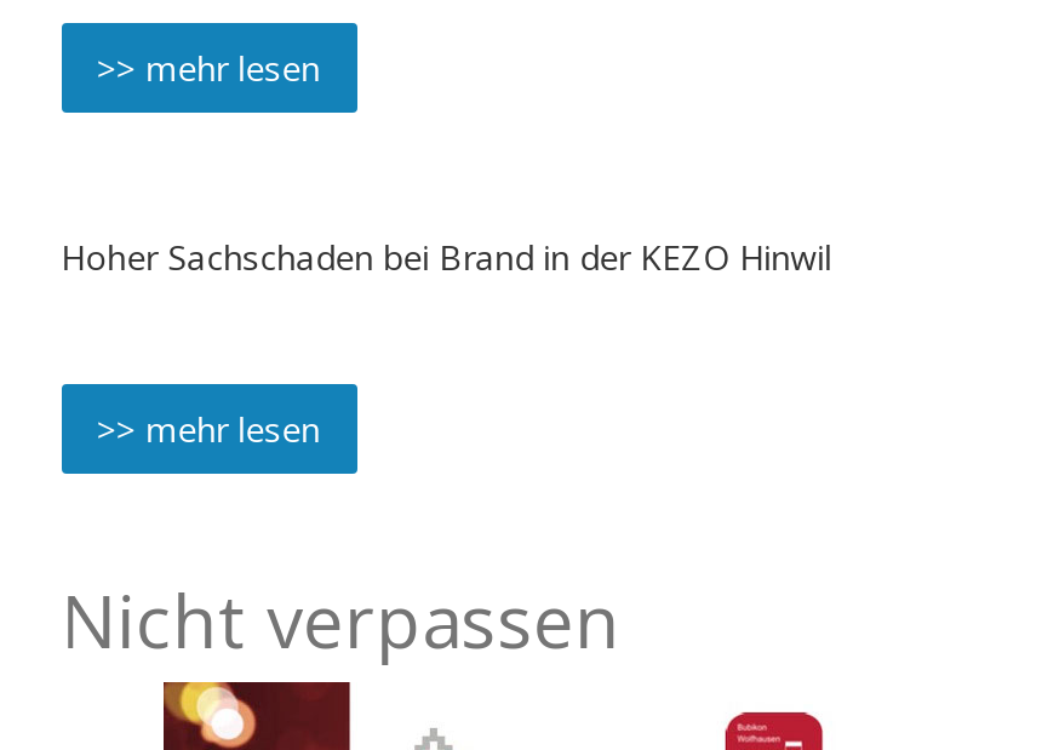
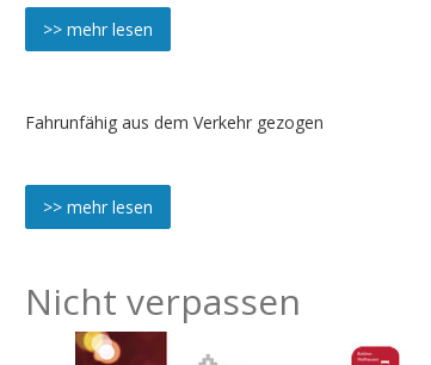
[61,234,831,280] Hoher Sachschaden bei Brand in der KEZO Hinwil -> [25,111,323,134] Fahrunfähig aus dem Verkehr gezogen

